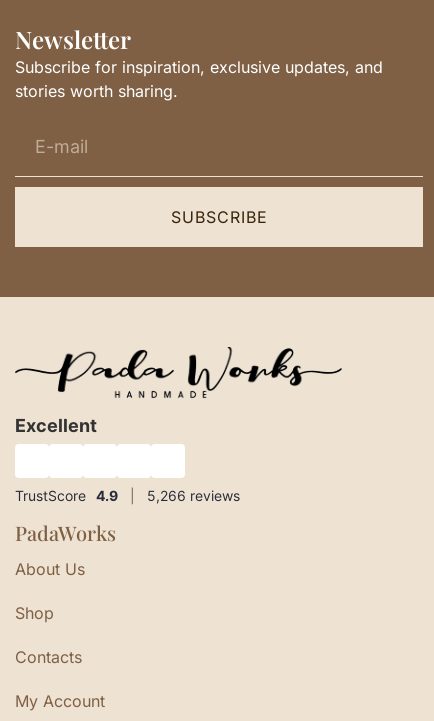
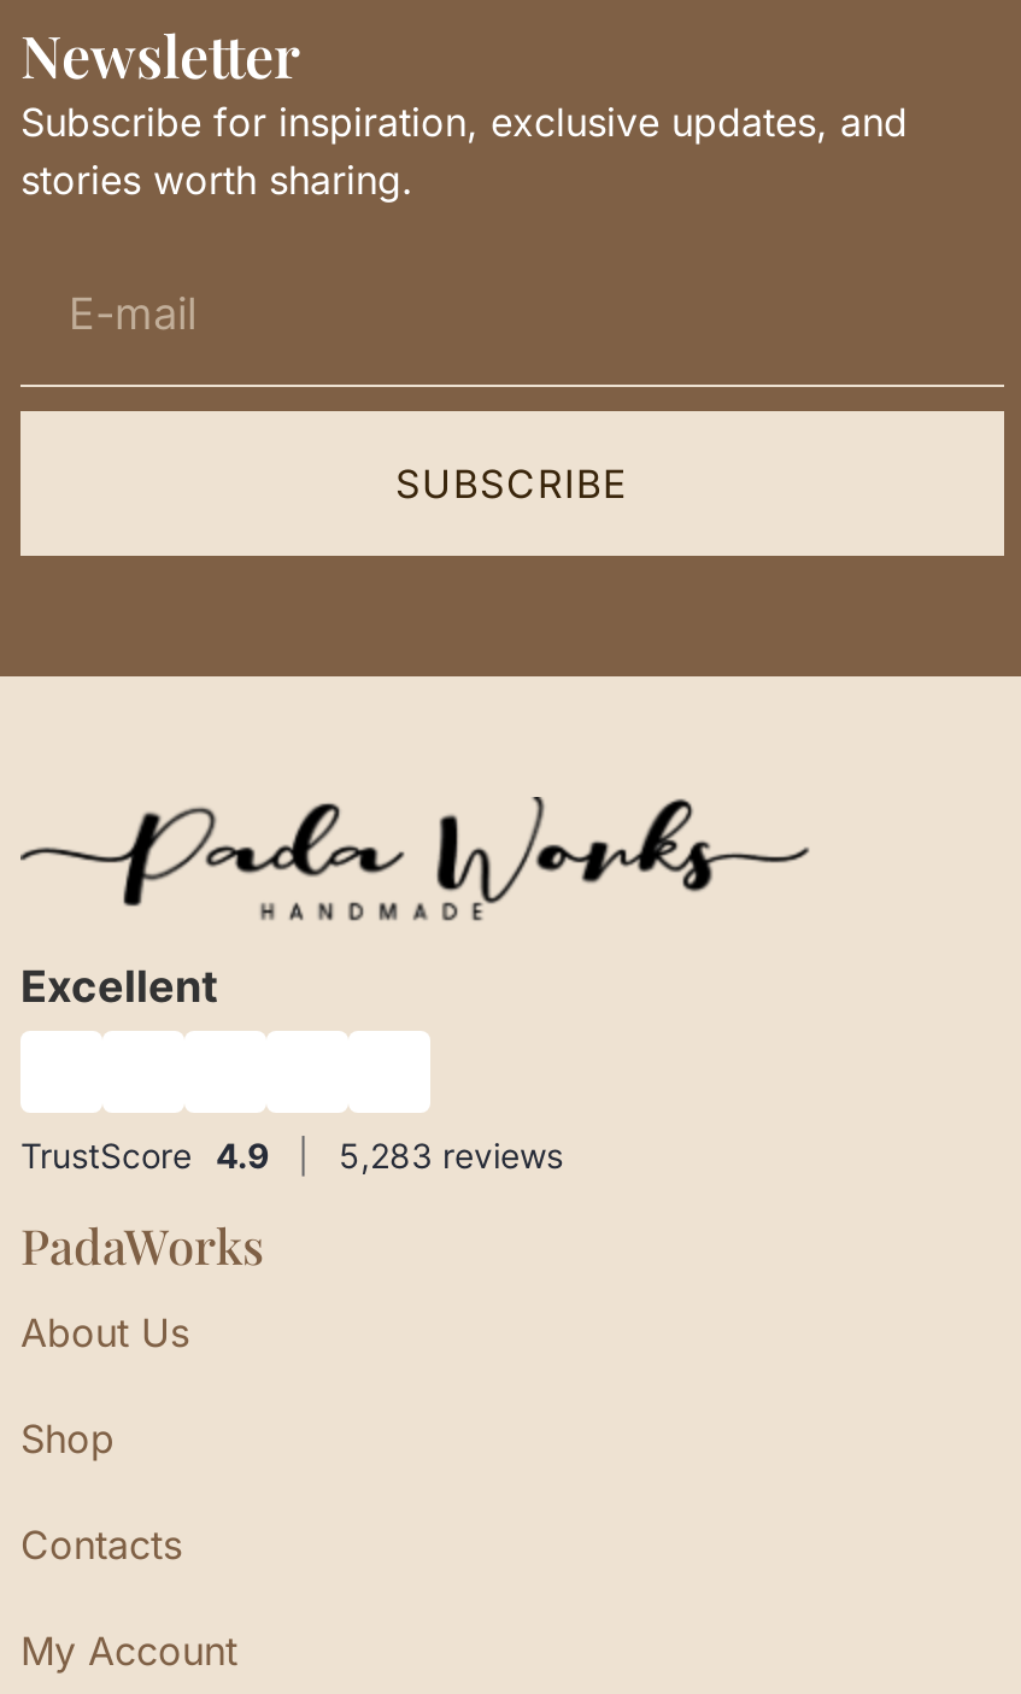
[147,487,240,504] 5,266 reviews -> [339,1134,563,1175] 5,283 reviews

